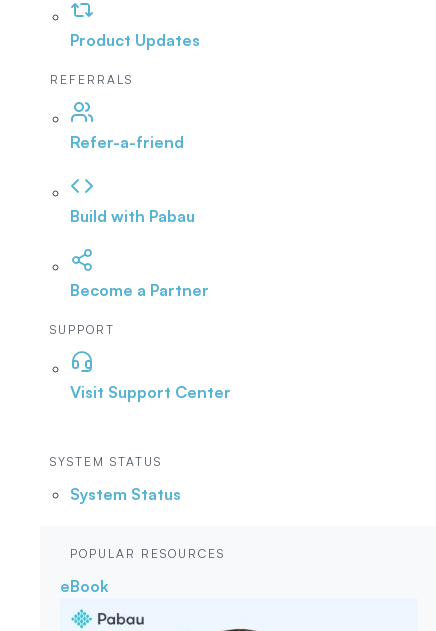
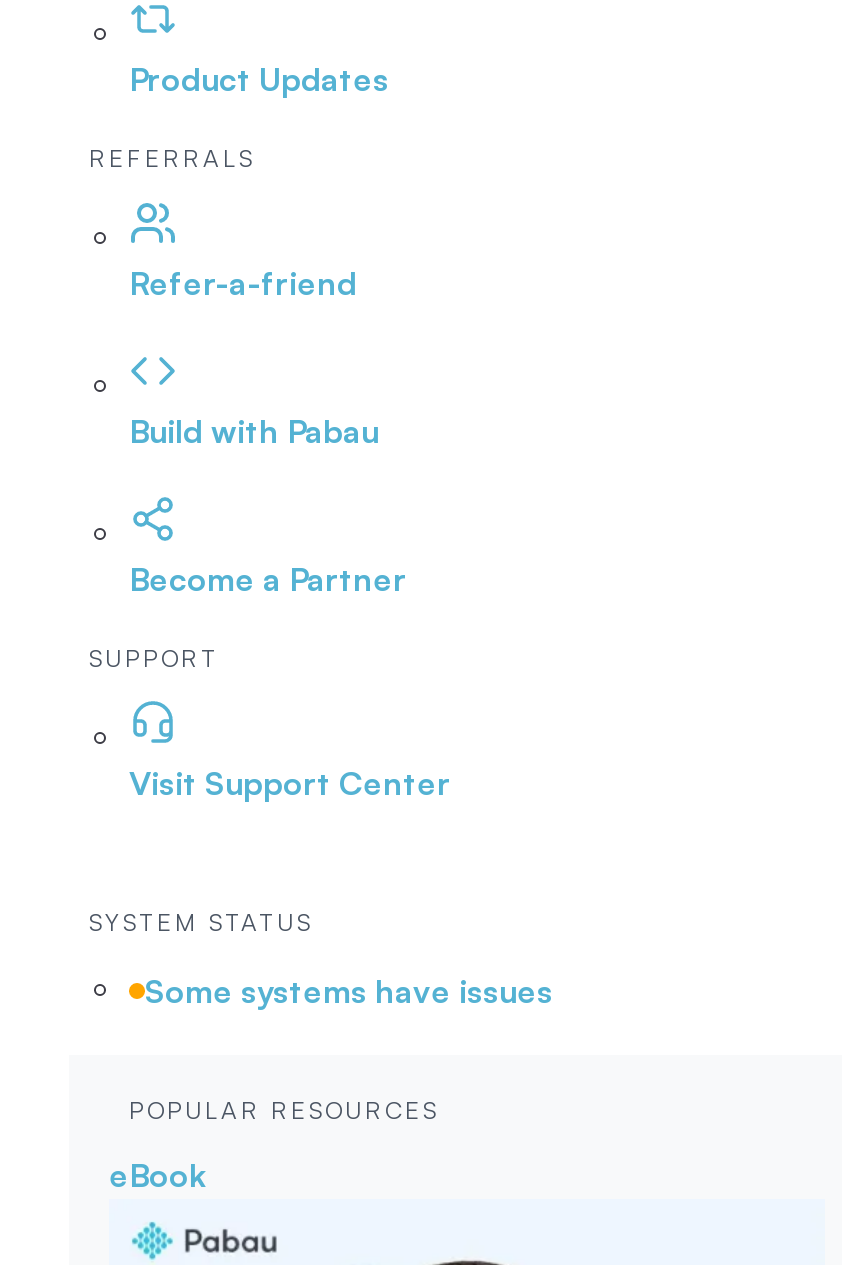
[70,484,181,504] System Status -> [145,971,553,1011] Some systems have issues

